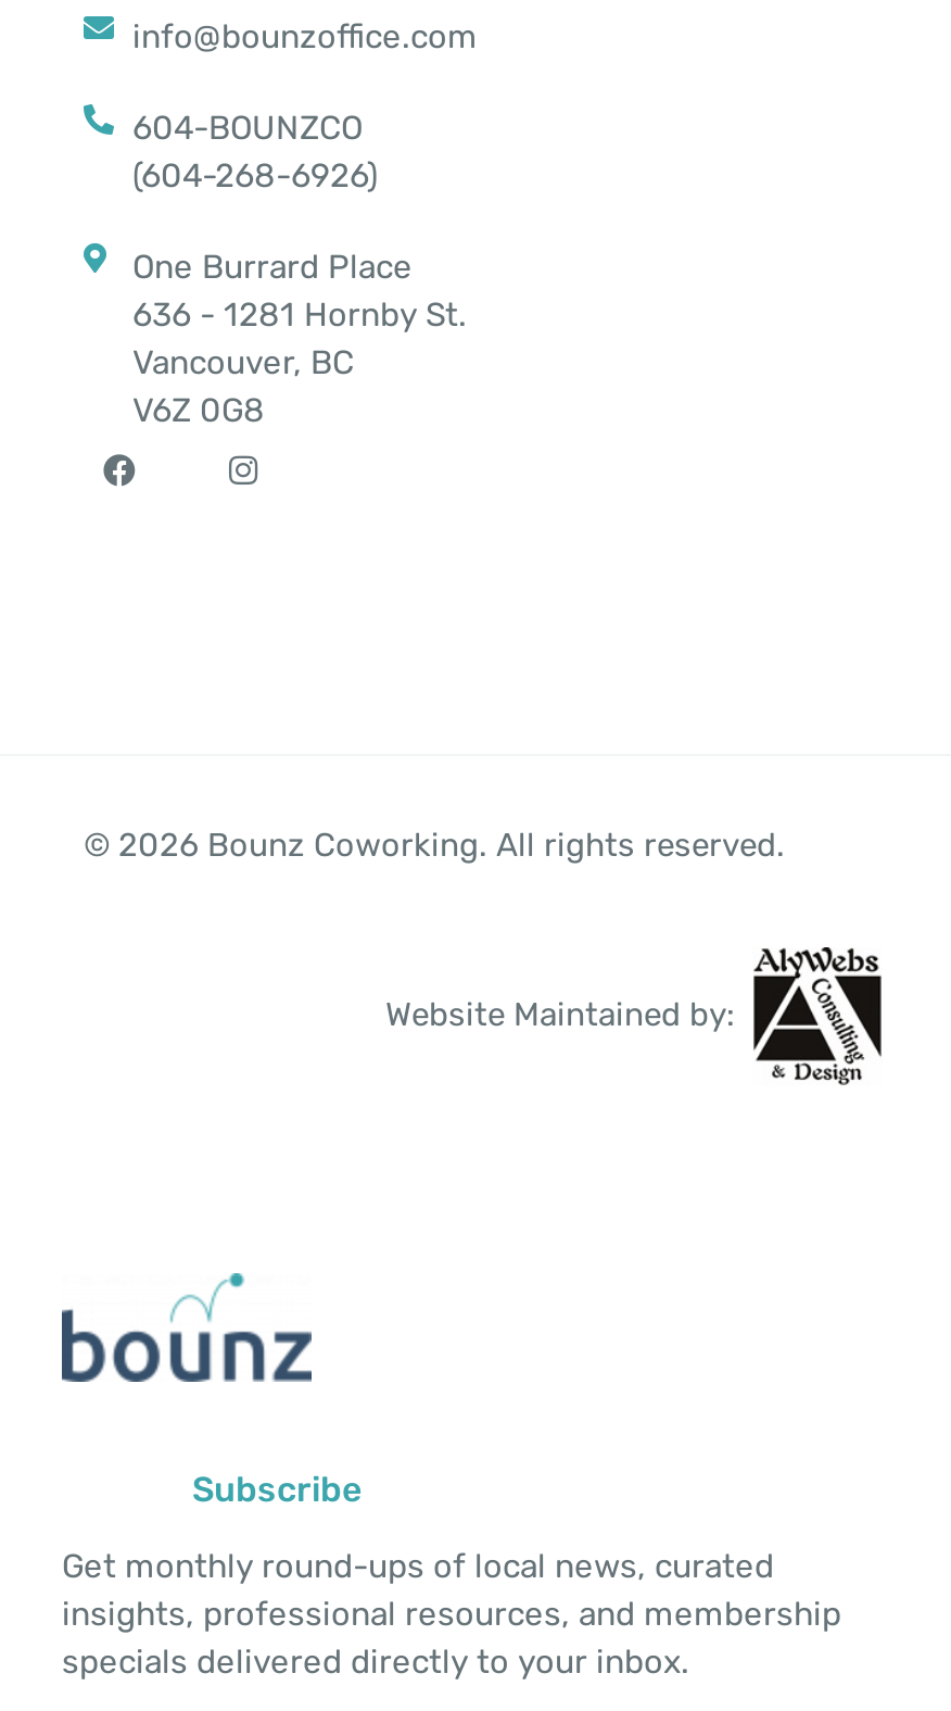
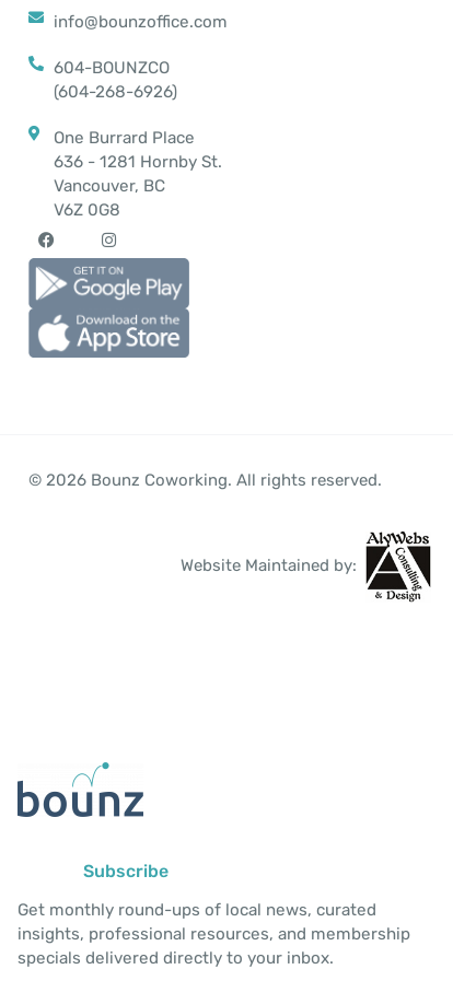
none -> [27,257,190,359] [image]

